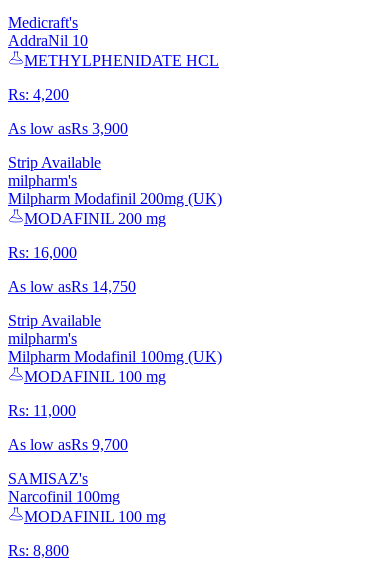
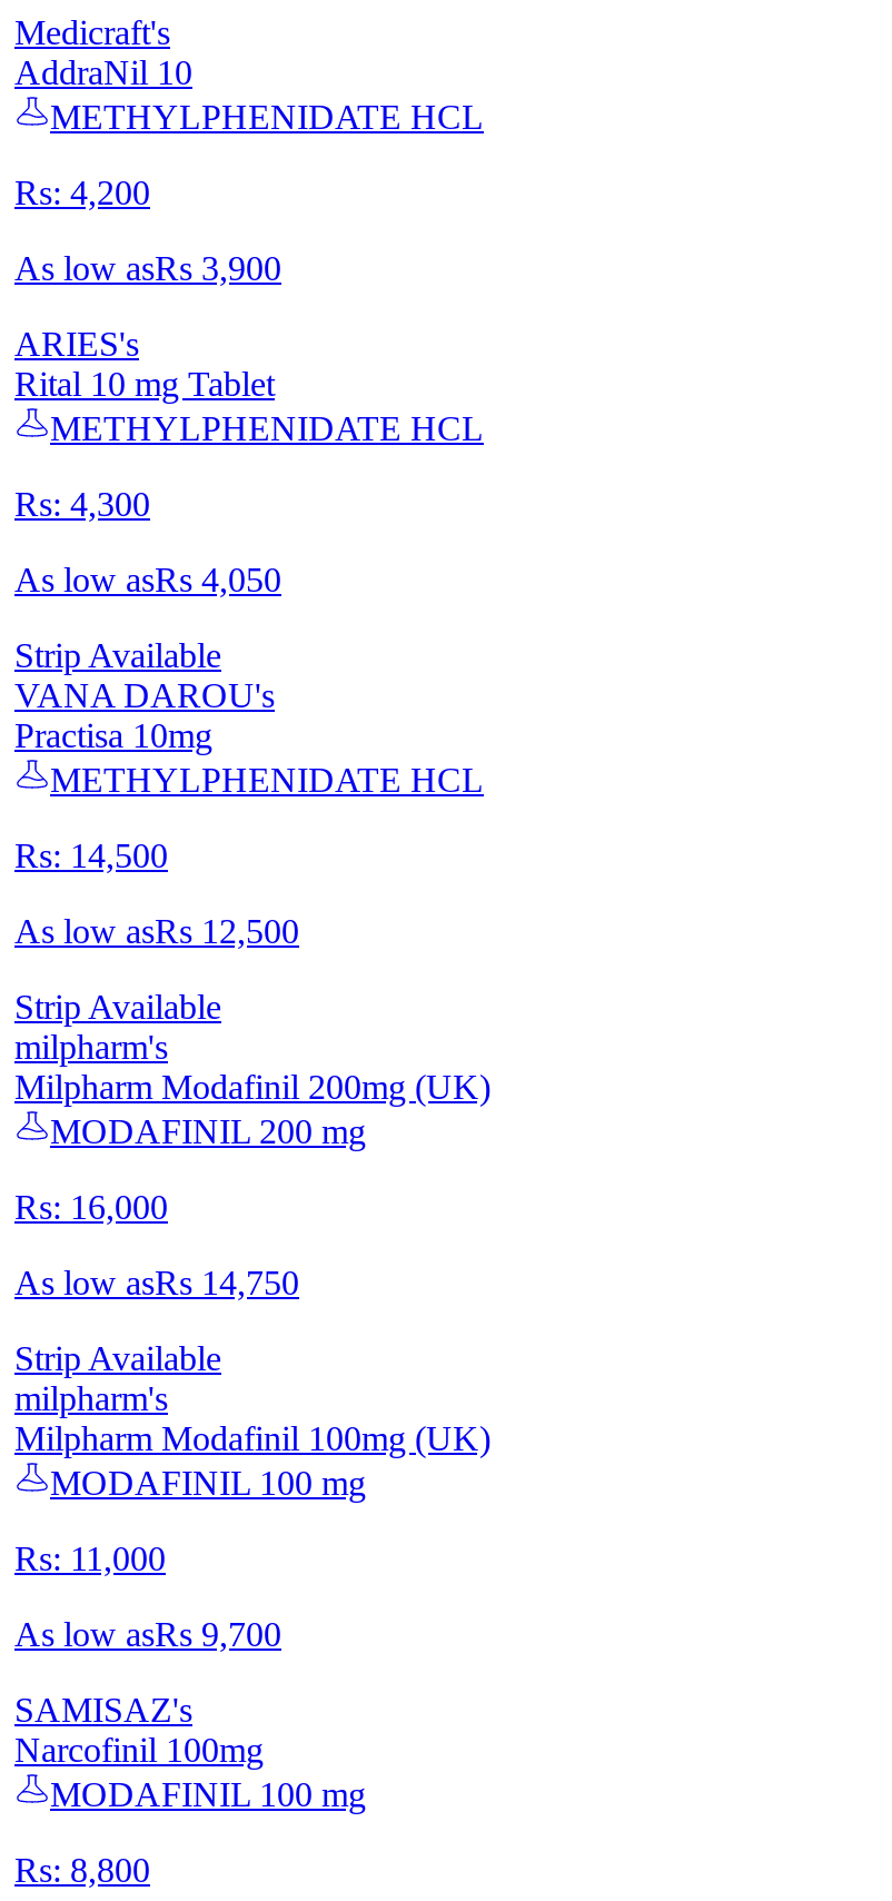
none -> [14,325,484,950] ARIES's | Rital 10 mg Tablet | METHYLPHENIDATE HCL | Rs: 4,300 | As low asRs 4,050 | Strip Available | VANA DAROU's | Practisa 10mg | METHYLPHENIDATE HCL | Rs: 14,500 | As low asRs 12,500

